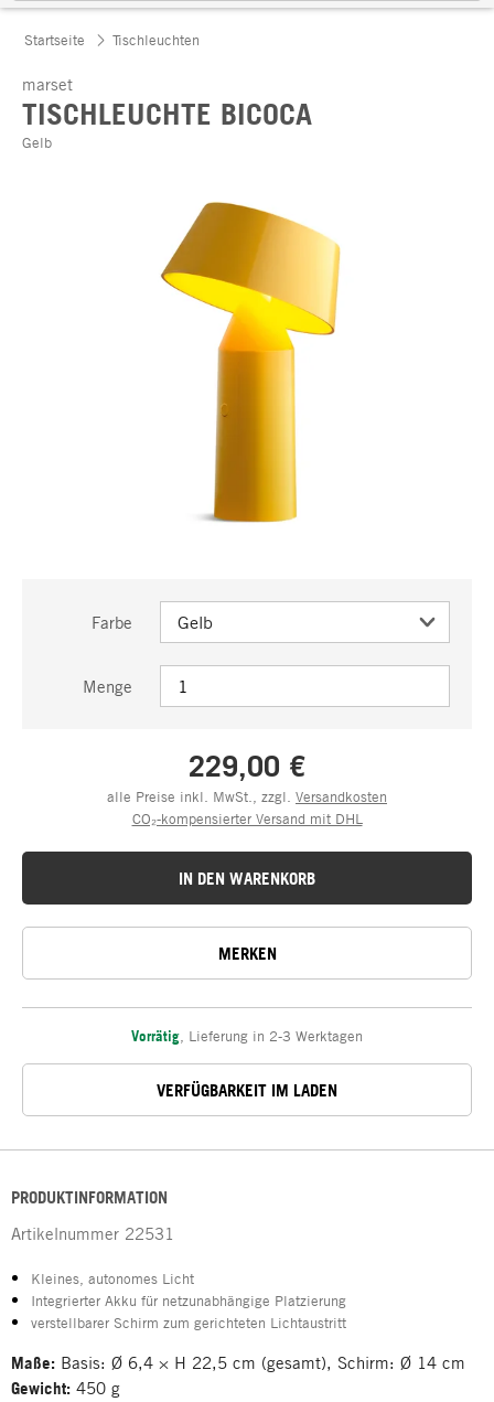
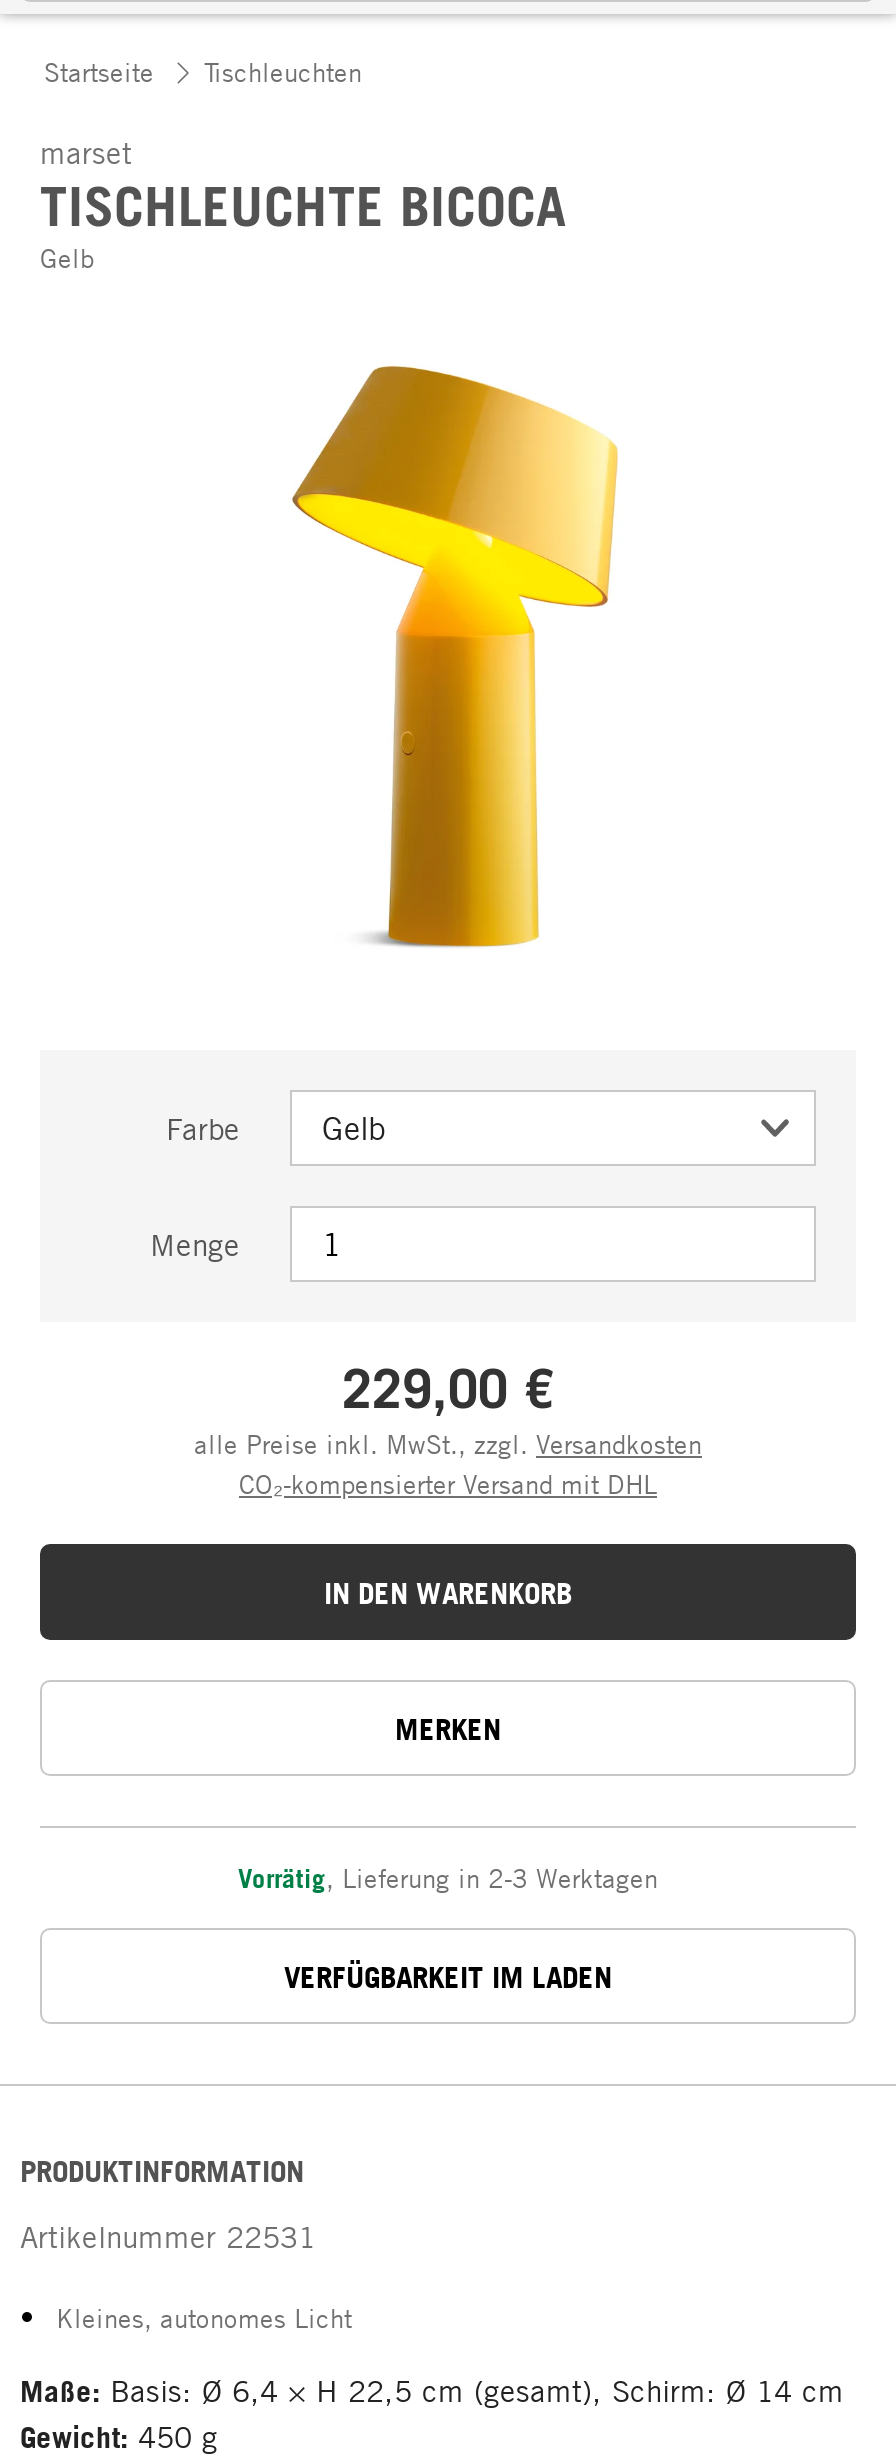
[31,1292,346,1331] Integrierter Akku für netzunabhängige Platzierung | verstellbarer Schirm zum gerichteten Lichtaustritt -> none

